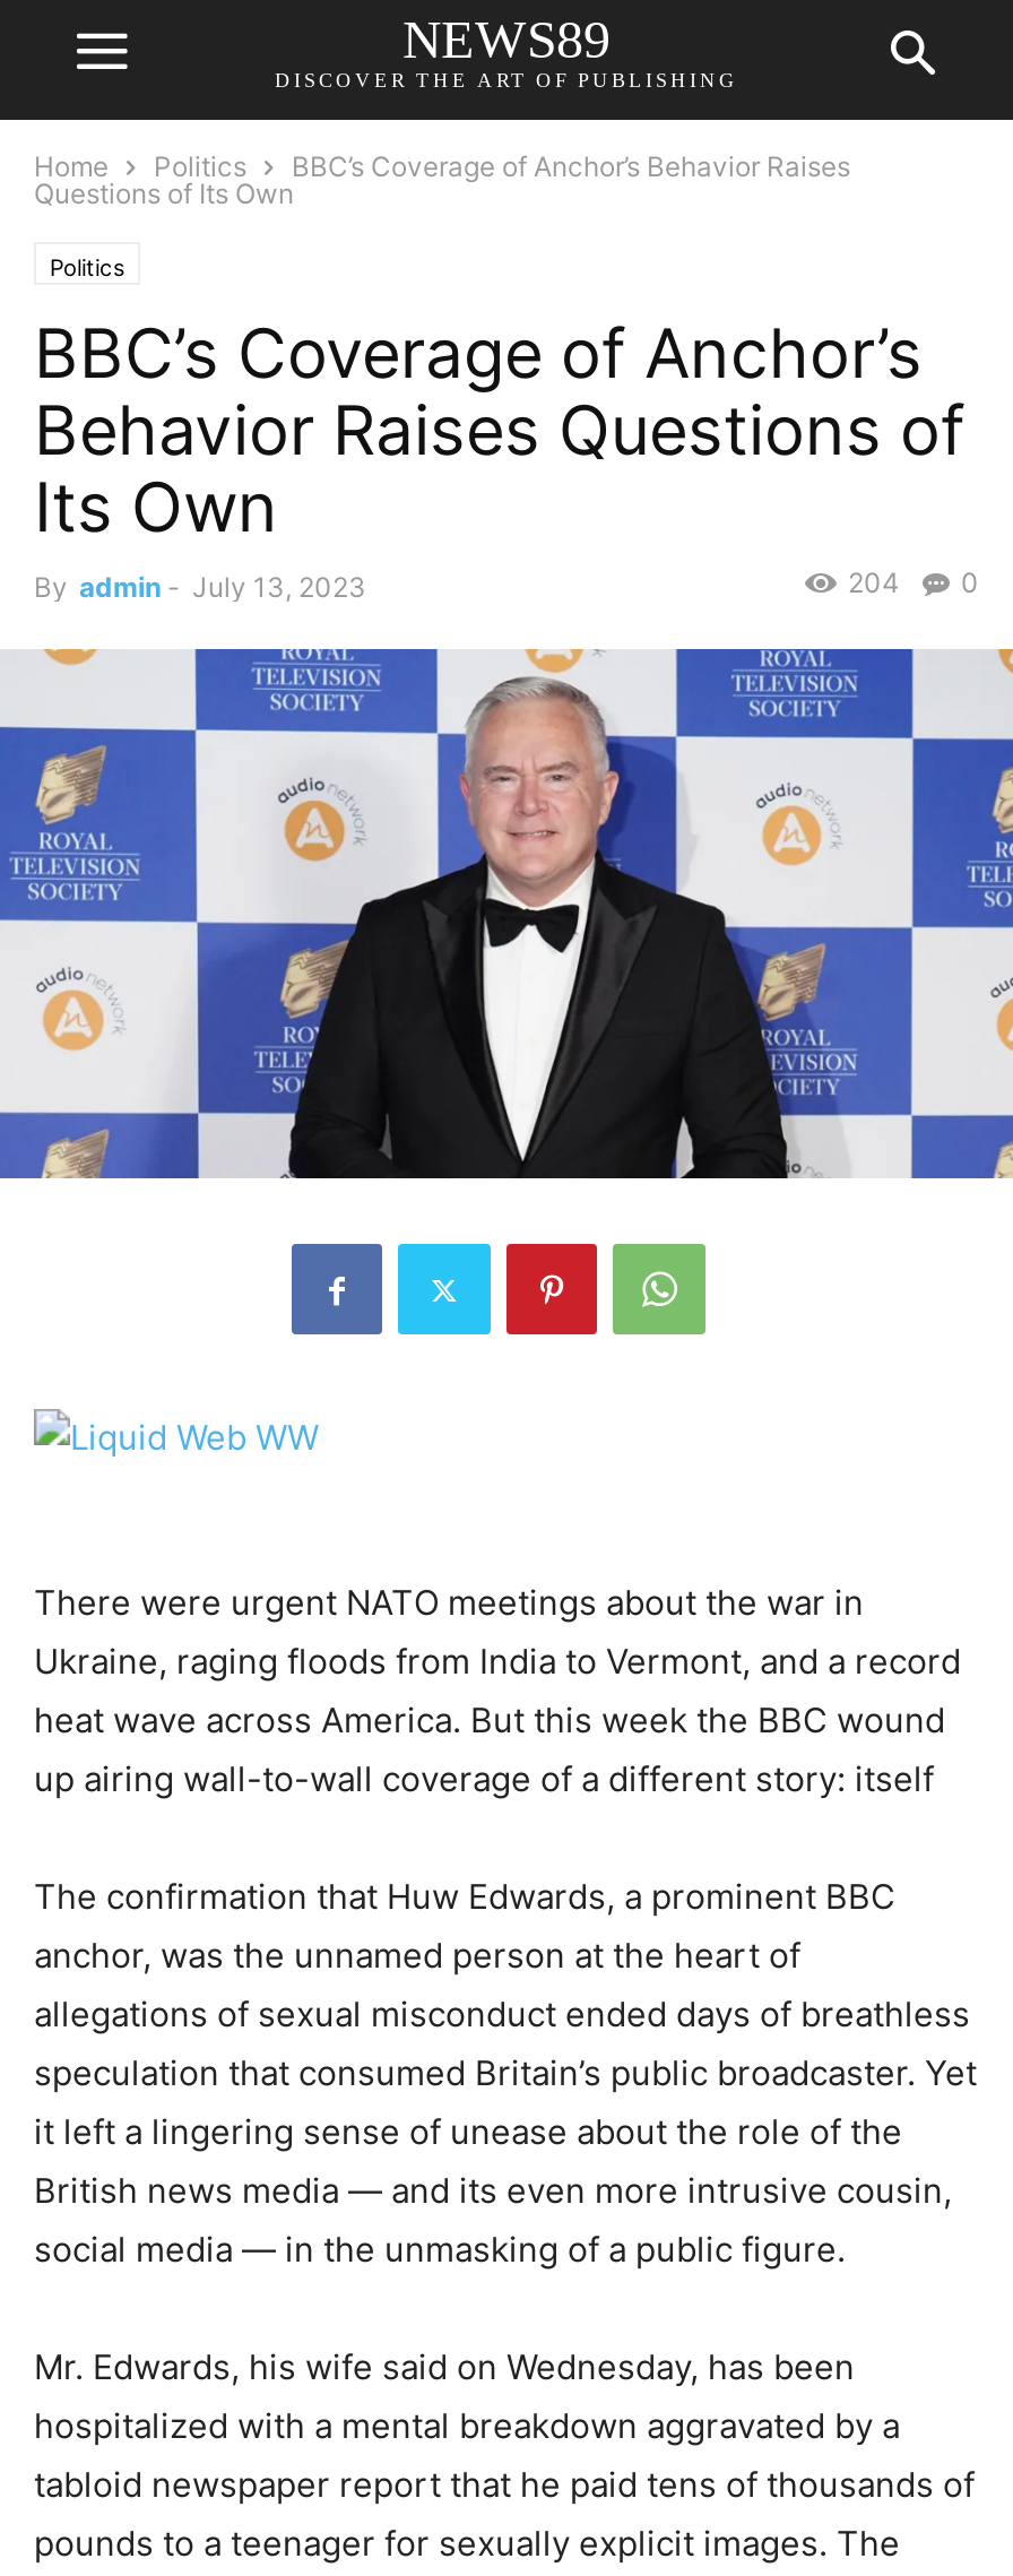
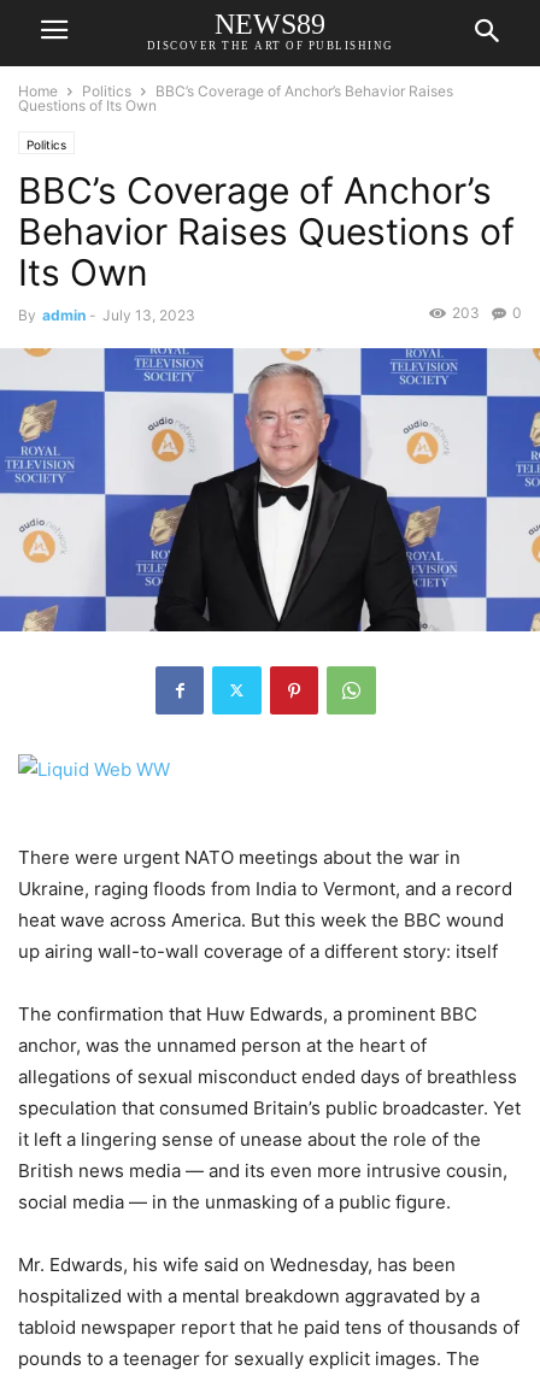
[848,565,979,599] 204 0 -> [452,304,522,322] 203 0

